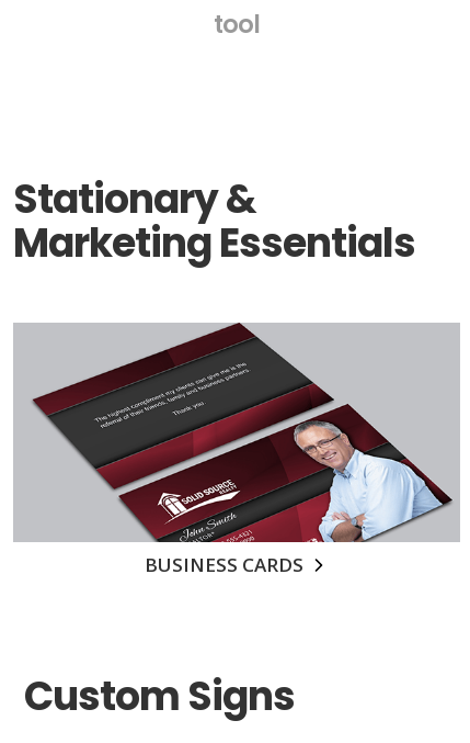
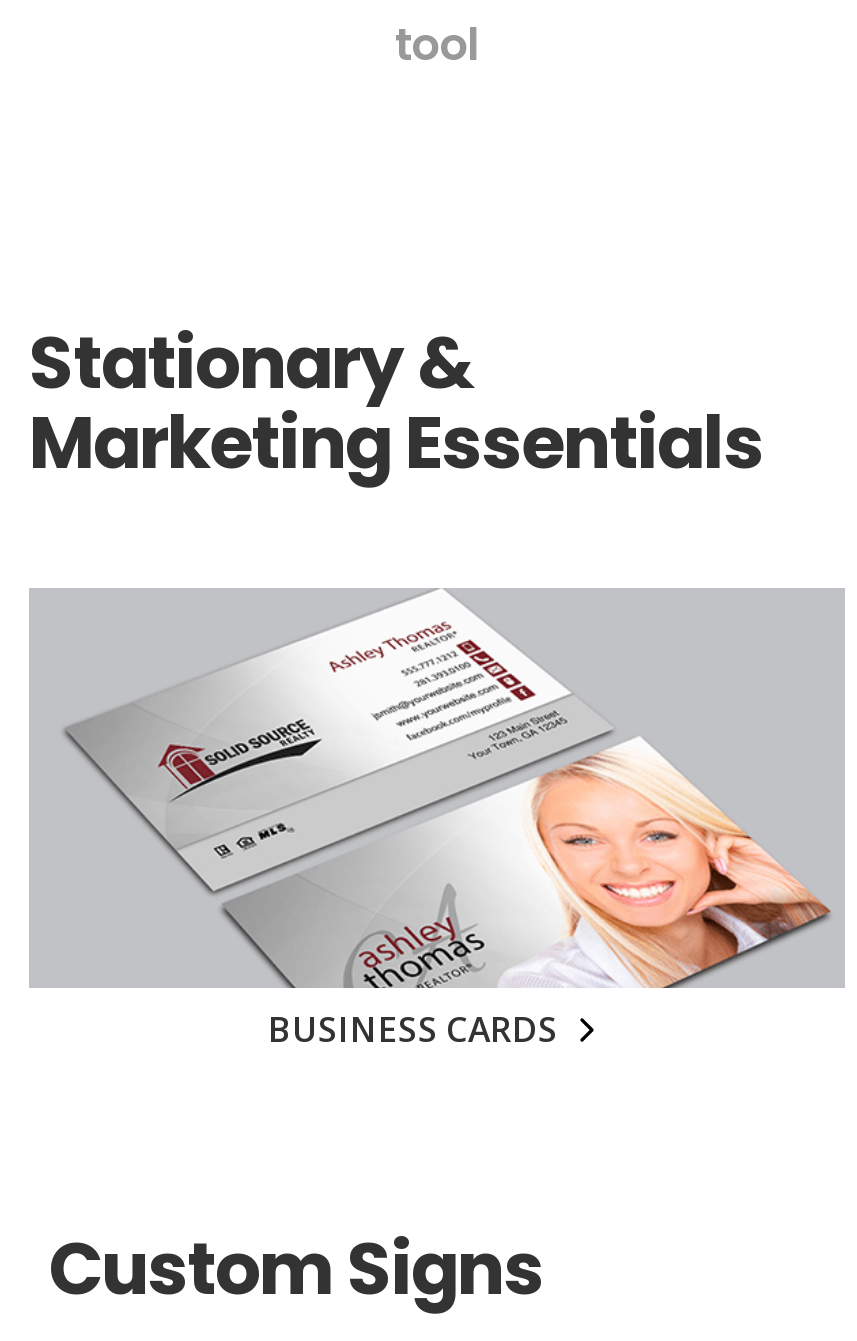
[33,322,451,543] [image] -> [69,588,831,990] [image]

